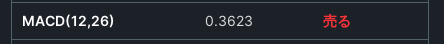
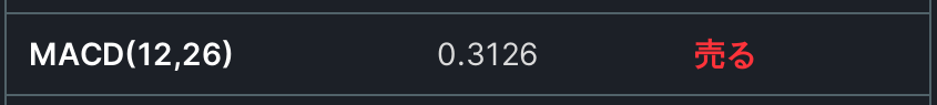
[205,11,253,28] 0.3623 -> [437,33,539,71] 0.3126

